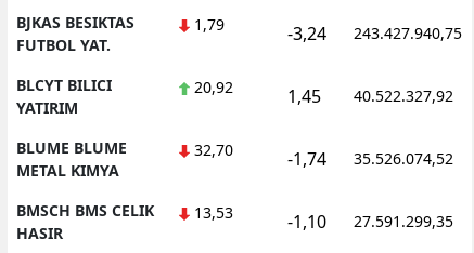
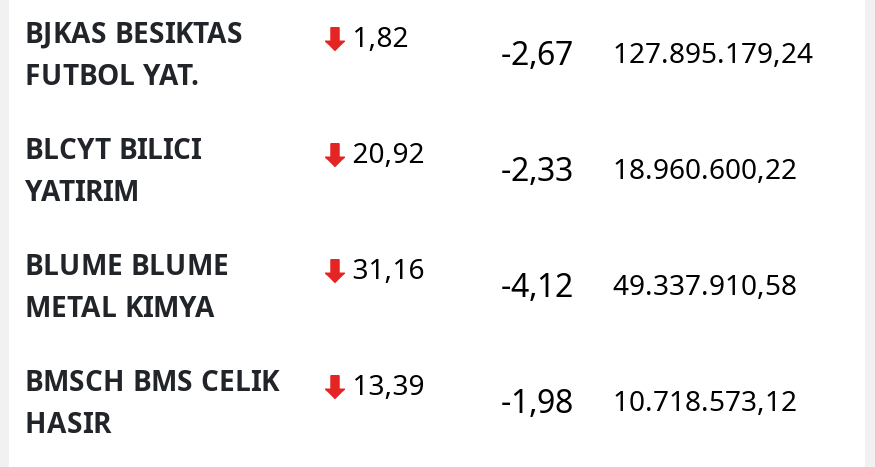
[194,14,224,35] 1,79 -> [353,17,409,55] 1,82
[287,22,326,45] -3,24 -> [501,31,573,75] -2,67
[354,23,462,43] 243.427.940,75 -> [613,33,813,71] 127.895.179,24
[287,84,321,108] 1,45 -> [501,147,573,191] -2,33
[354,85,453,106] 40.522.327,92 -> [613,149,797,187] 18.960.600,22
[194,139,233,160] 32,70 -> [353,249,425,287] 31,16
[287,147,326,171] -1,74 -> [501,263,573,307] -4,12
[354,148,453,169] 35.526.074,52 -> [613,265,797,303] 49.337.910,58
[16,200,233,223] BMSCH BMS CELIK 13,53 -> [25,361,425,403] BMSCH BMS CELIK 13,39
[287,210,326,234] -1,10 -> [501,379,573,423] -1,98
[354,211,453,231] 27.591.299,35 -> [613,381,797,419] 10.718.573,12

